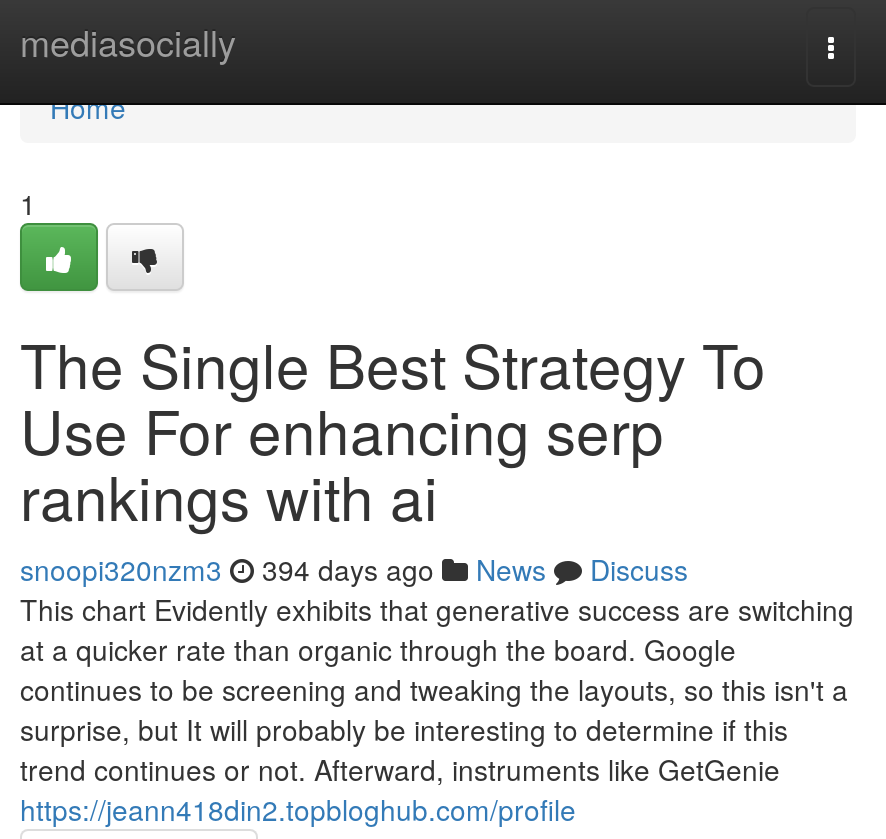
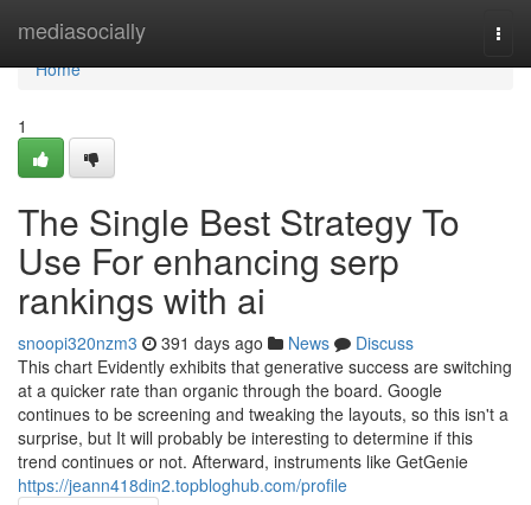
[20,549,688,589] snoopi320nzm3 394 days ago News Discuss -> [18,331,414,354] snoopi320nzm3 391 days ago News Discuss

